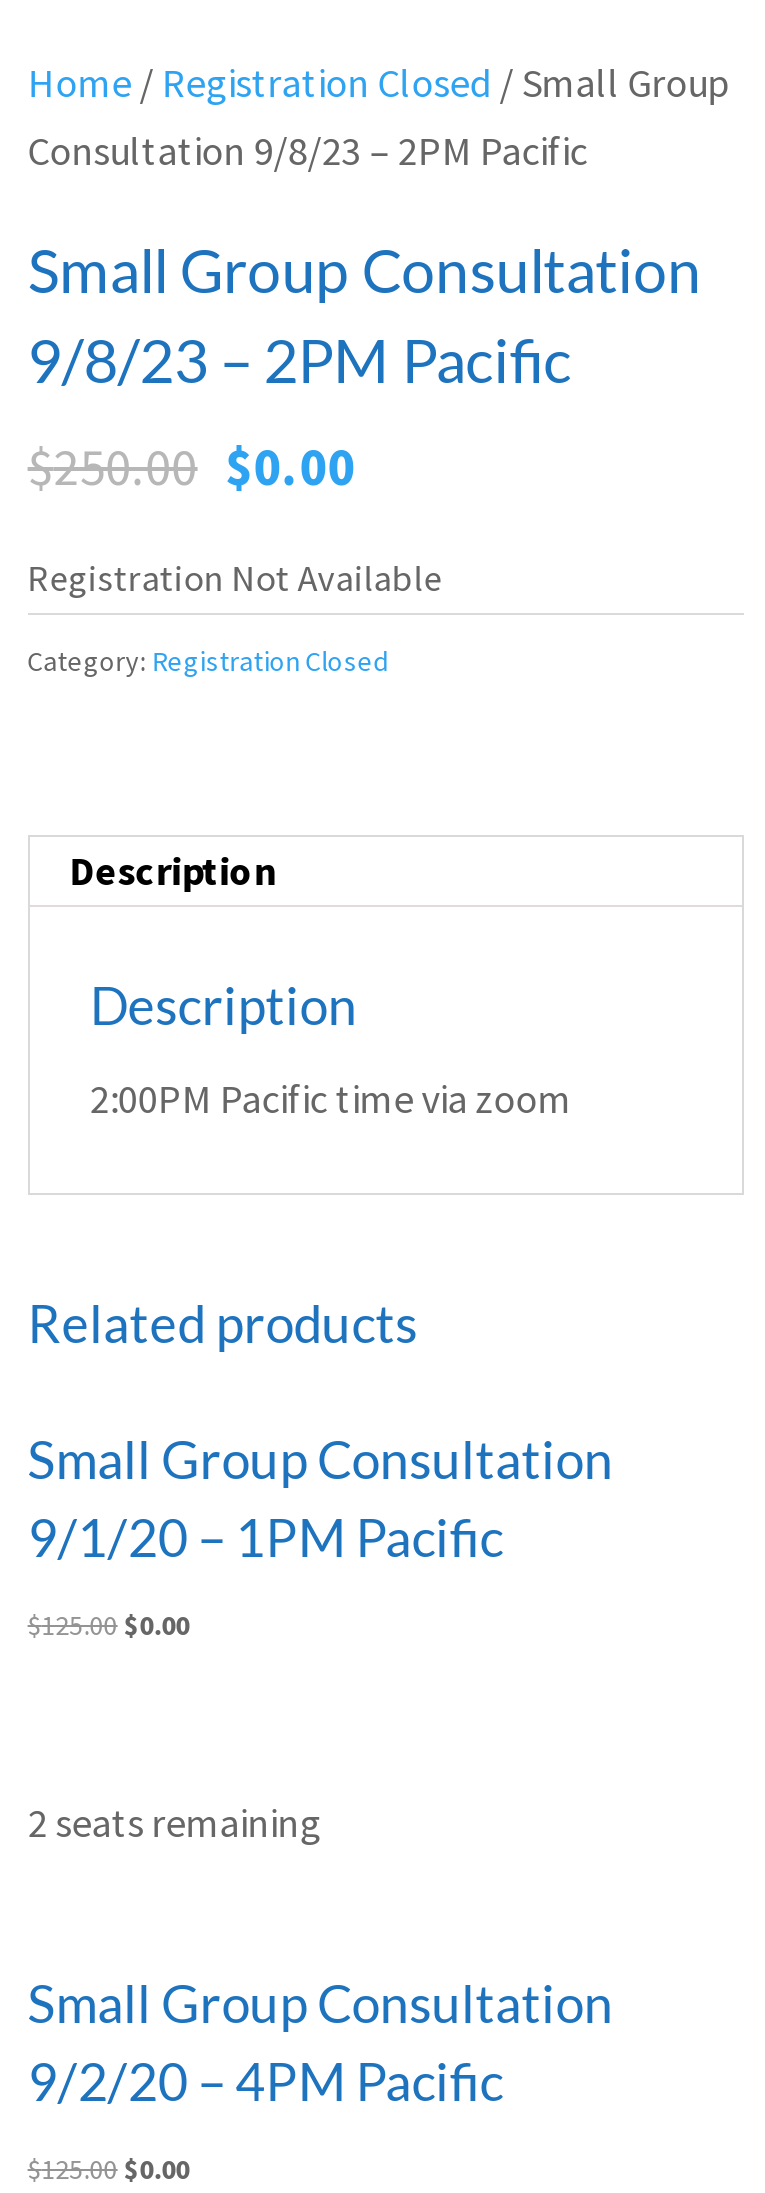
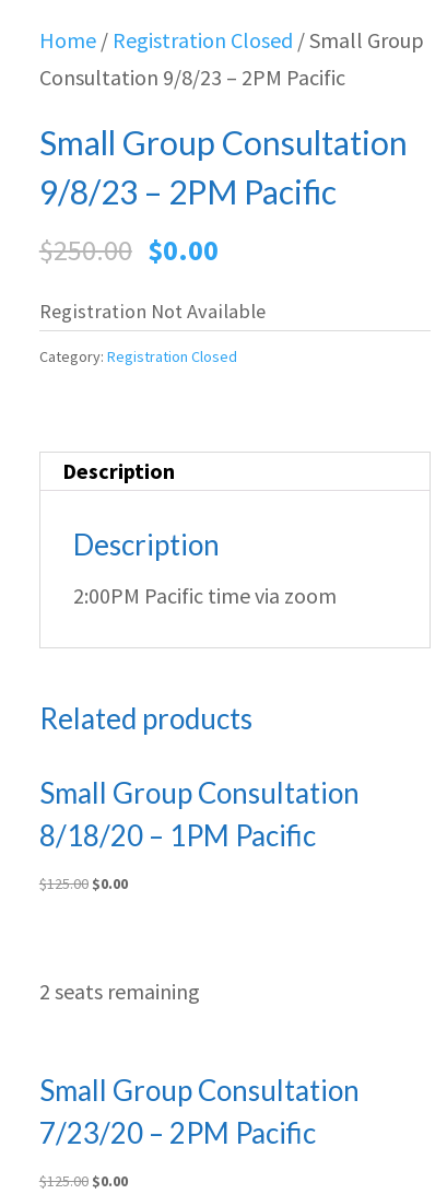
[28,1505,504,1569] 9/1/20 – 1PM Pacific -> [39,818,316,853] 8/18/20 – 1PM Pacific
[28,2049,504,2113] 9/2/20 – 4PM Pacific -> [39,1115,316,1150] 7/23/20 – 2PM Pacific

